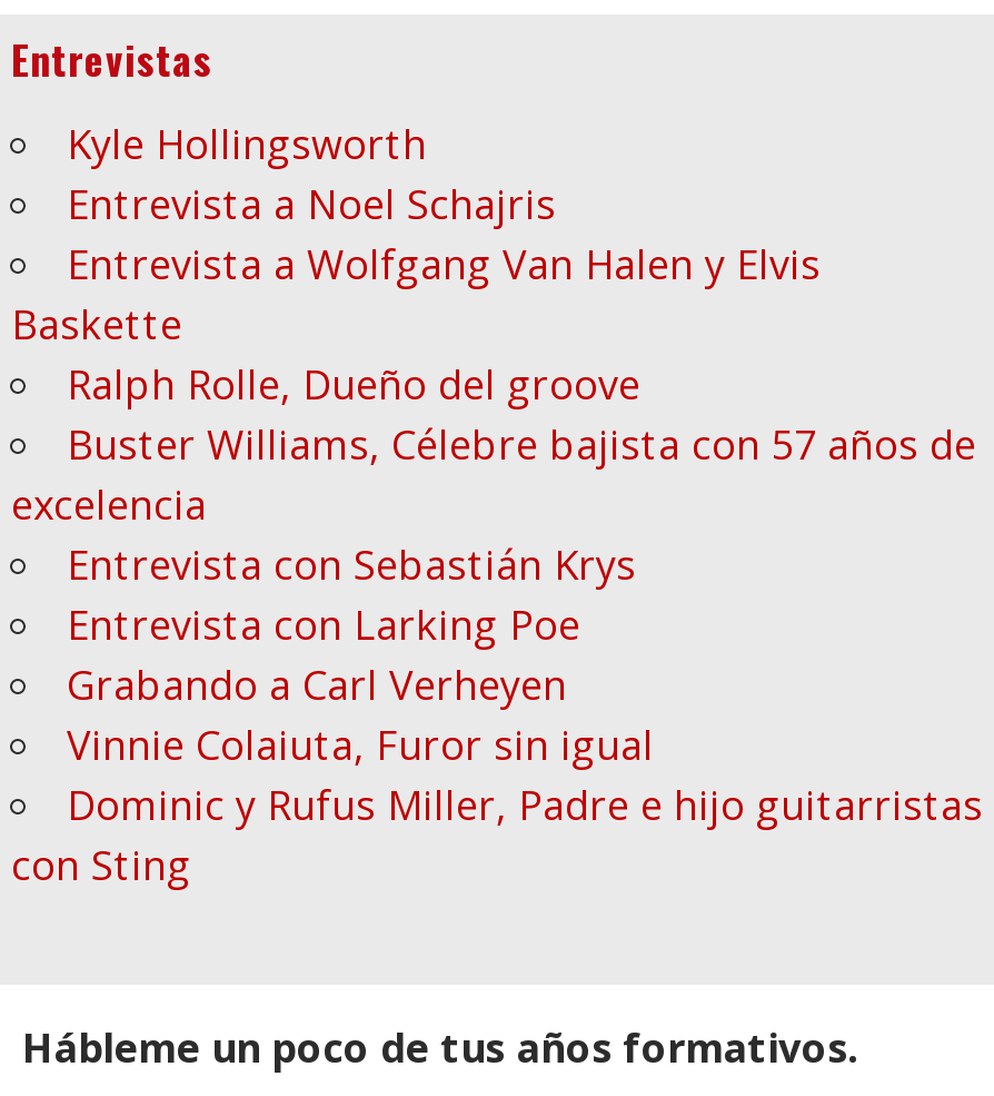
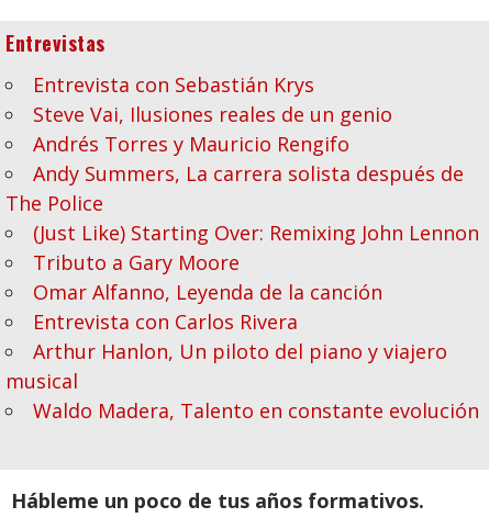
[11,117,976,531] Kyle Hollingsworth | Entrevista a Noel Schajris | Entrevista a Wolfgang Van Halen y Elvis | Baskette | Ralph Rolle, Dueño del groove | Buster Williams, Célebre bajista con 57 años de | excelencia -> none
moved [67,538,636,591] -> [33,71,314,97]: Entrevista con Sebastián Krys
[11,598,983,891] Entrevista con Larking Poe | Grabando a Carl Verheyen | Vinnie Colaiuta, Furor sin igual | Dominic y Rufus Miller, Padre e hijo guitarristas | con Sting -> [5,101,479,423] Steve Vai, Ilusiones reales de un genio | Andrés Torres y Mauricio Rengifo | Andy Summers, La carrera solista después de | The Police | (Just Like) Starting Over: Remixing John Lennon | Tributo a Gary Moore | Omar Alfanno, Leyenda de la canción | Entrevista con Carlos Rivera | Arthur Hanlon, Un piloto del piano y viajero | musical | Waldo Madera, Talento en constante evolución

